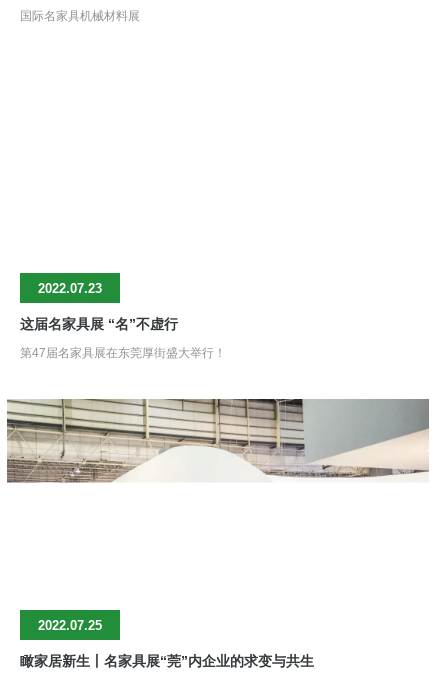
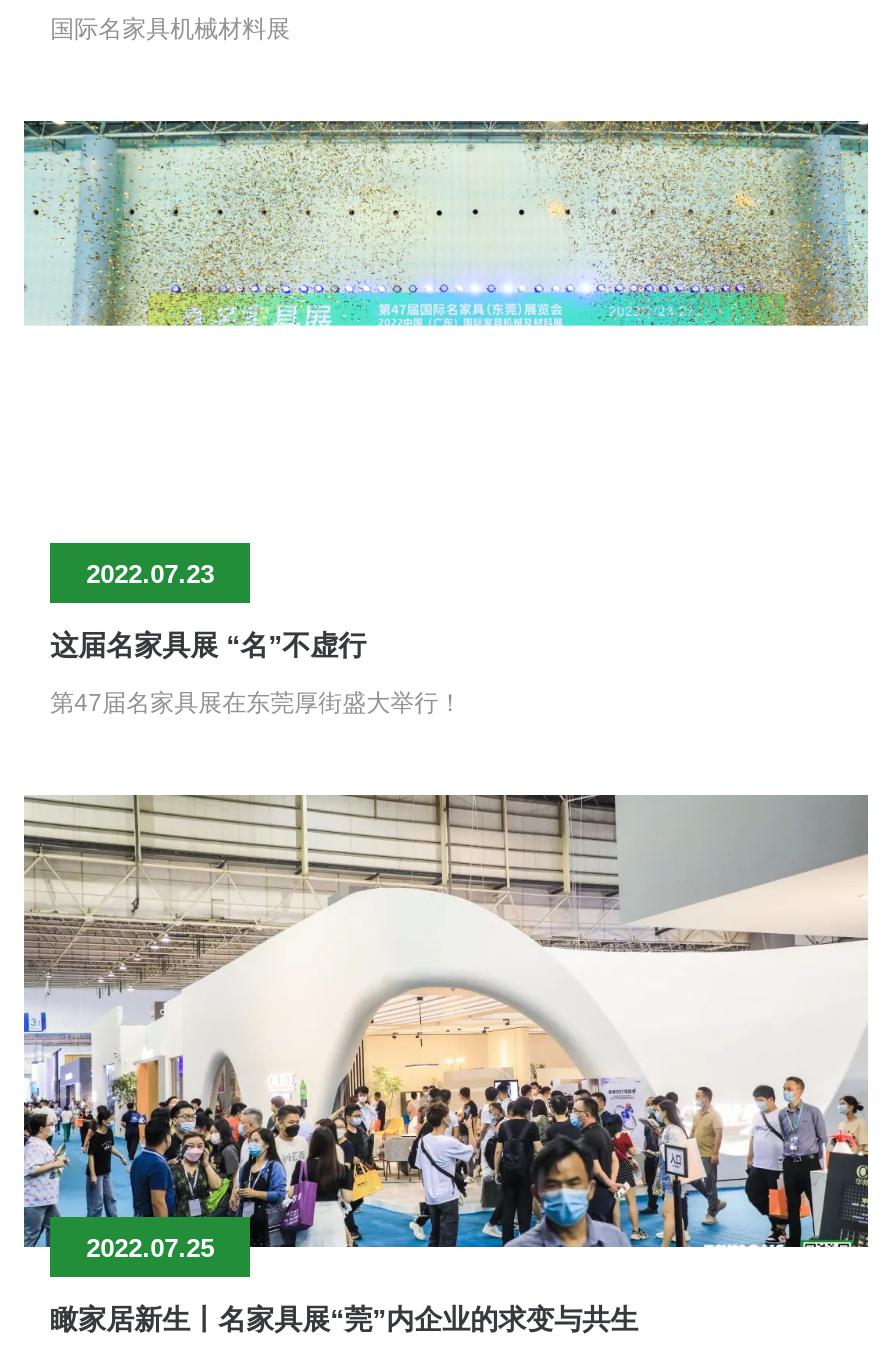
none -> [22,119,870,327] [image]
none -> [22,961,870,1249] [image]

